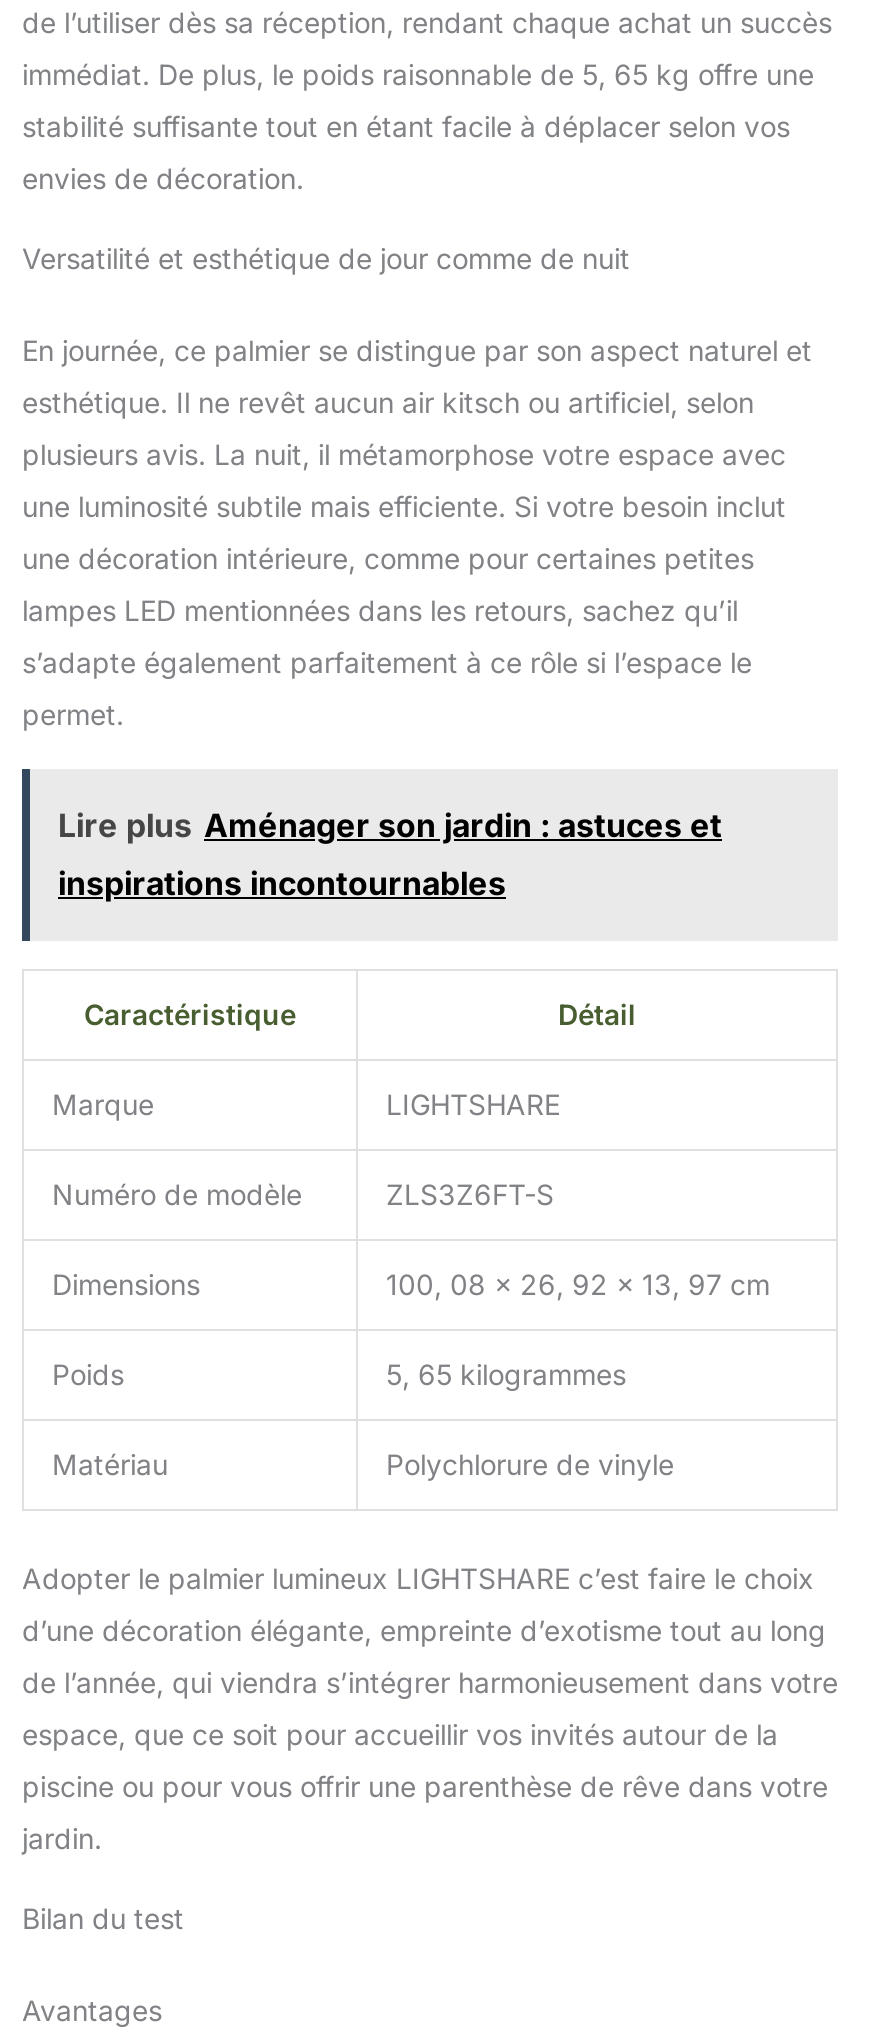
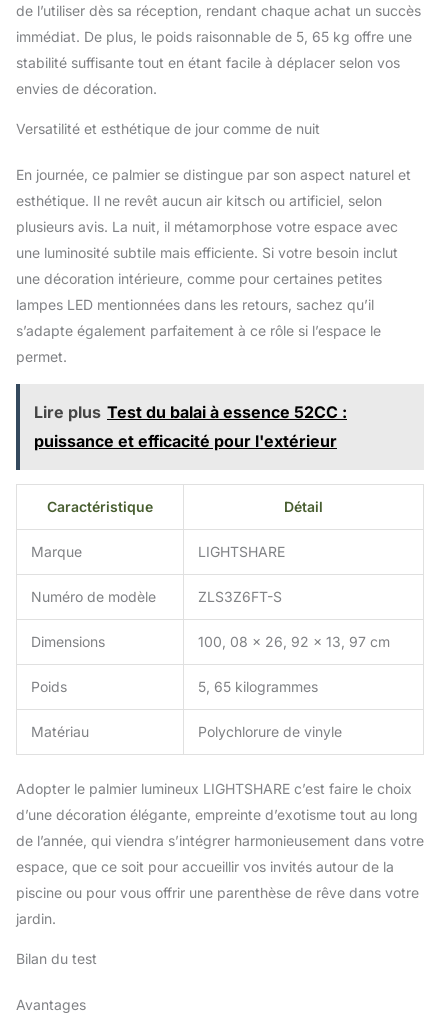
[58,804,722,902] Lire plus Aménager son jardin : astuces et | inspirations incontournables -> [34,402,347,451] Lire plus Test du balai à essence 52CC : | puissance et efficacité pour l'extérieur

